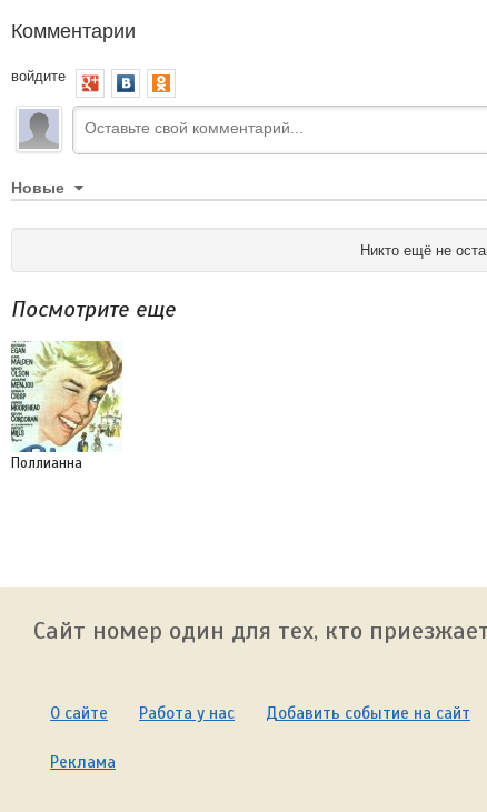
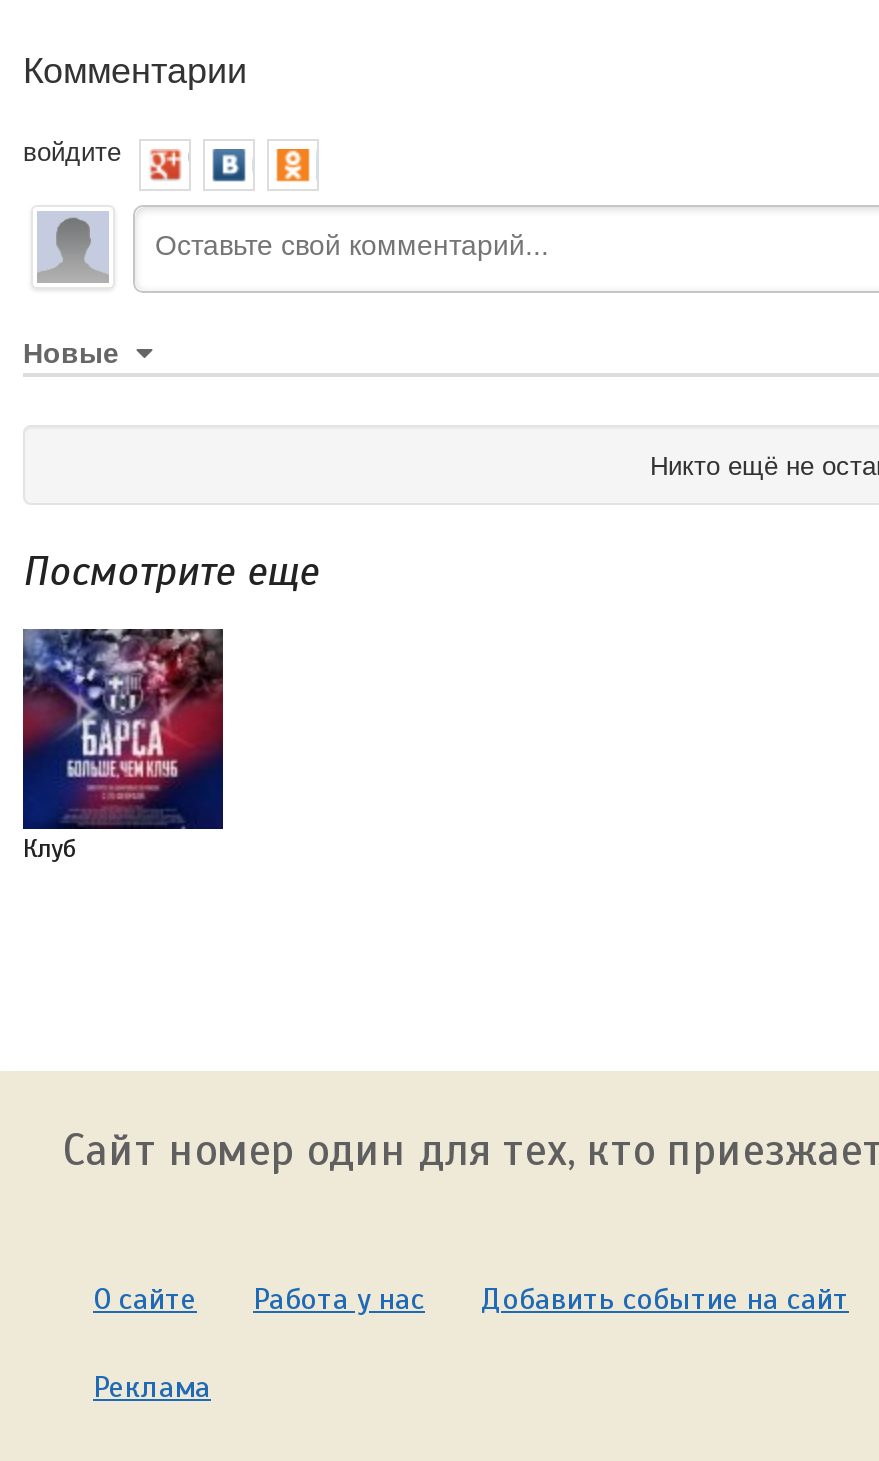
[10,340,123,472] [image] | Поллианна -> [21,627,225,864] [image] | Клуб

